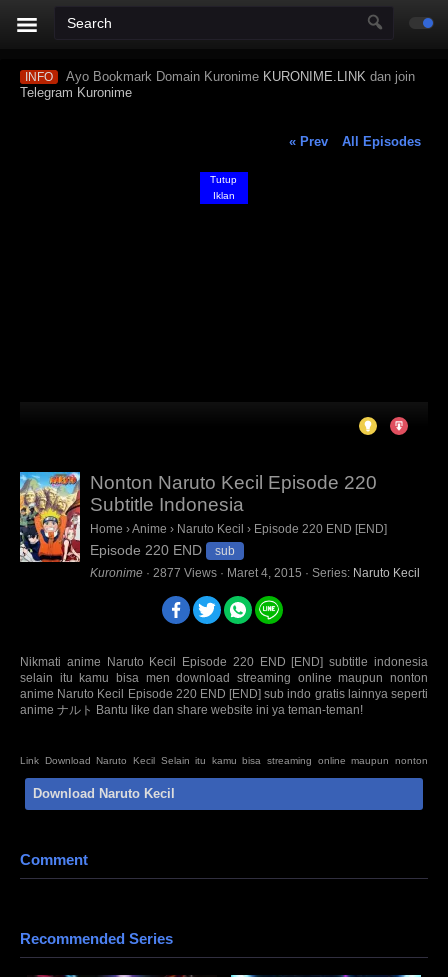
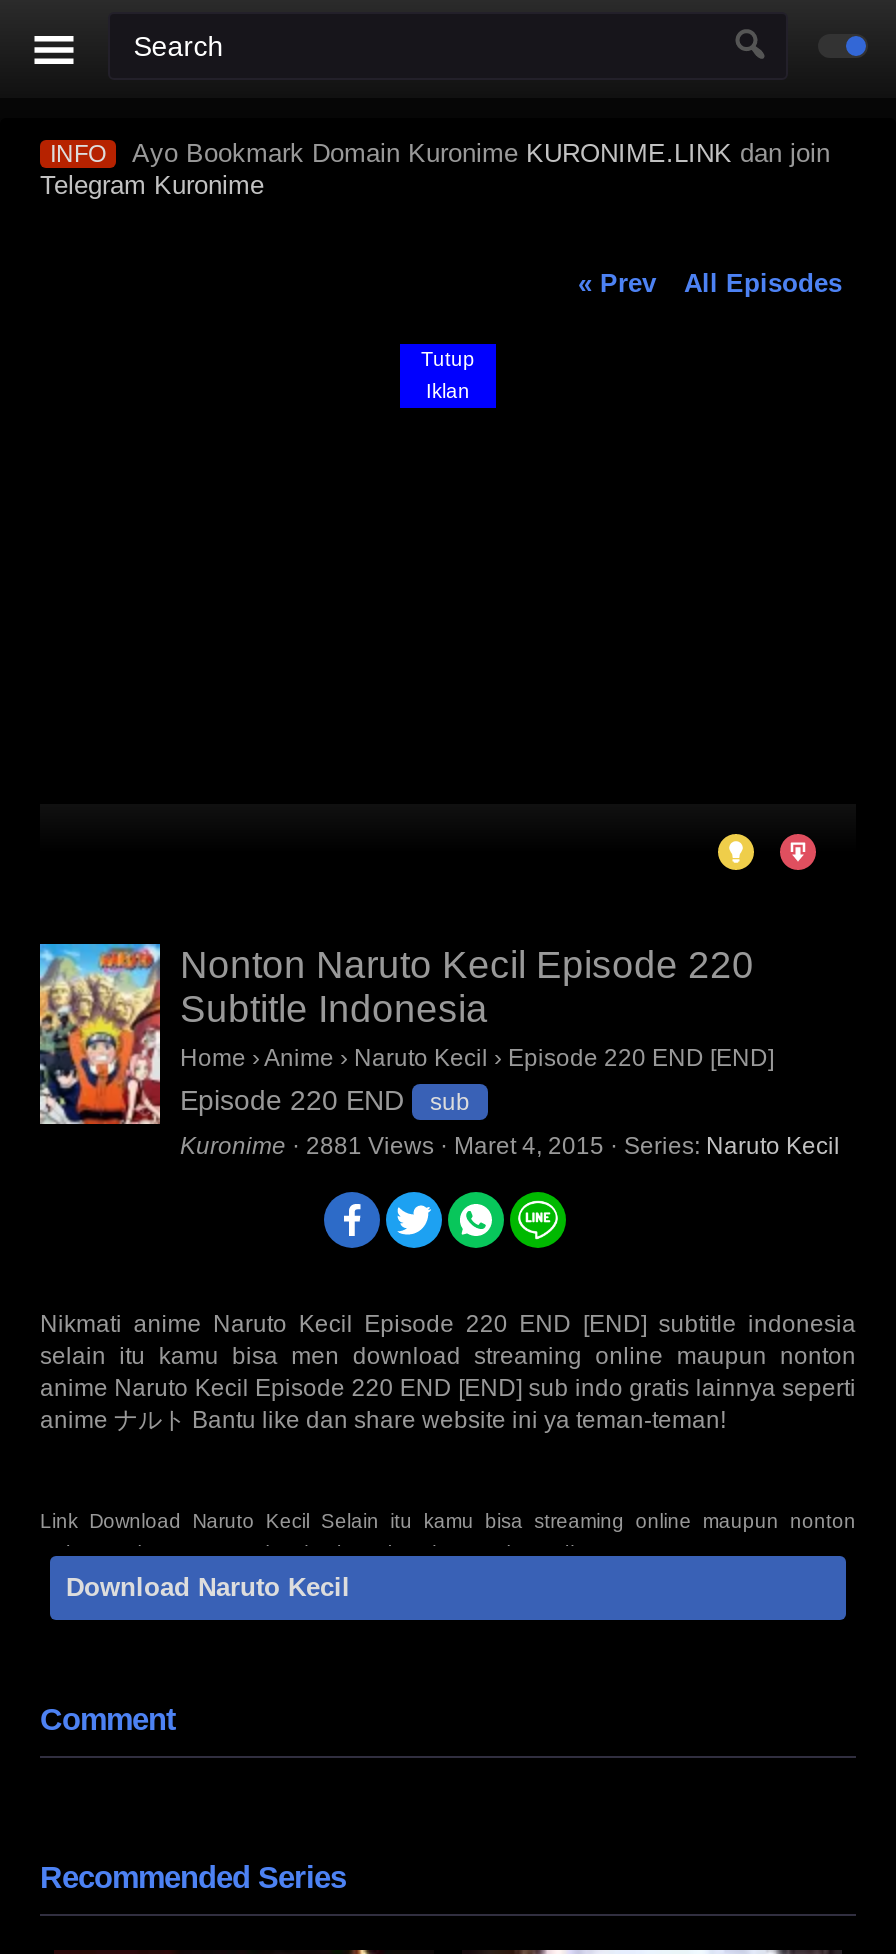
[90,566,420,580] Kuronime · 2877 Views · Maret 4, 2015 · Series: Naruto Kecil -> [180,1132,840,1160] Kuronime · 2881 Views · Maret 4, 2015 · Series: Naruto Kecil

